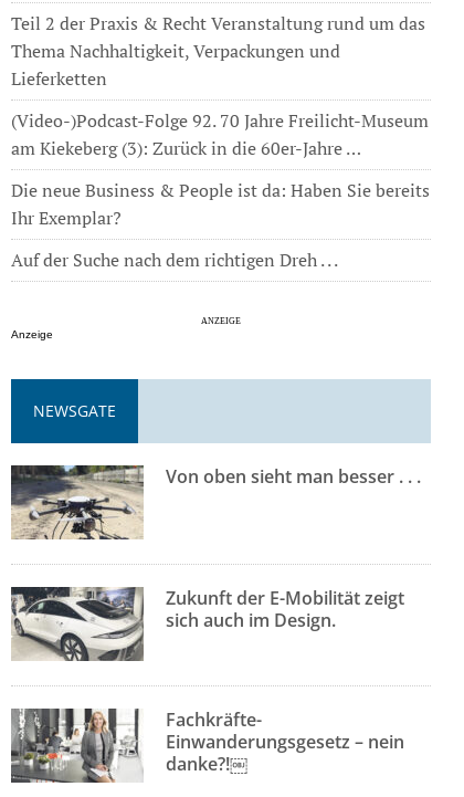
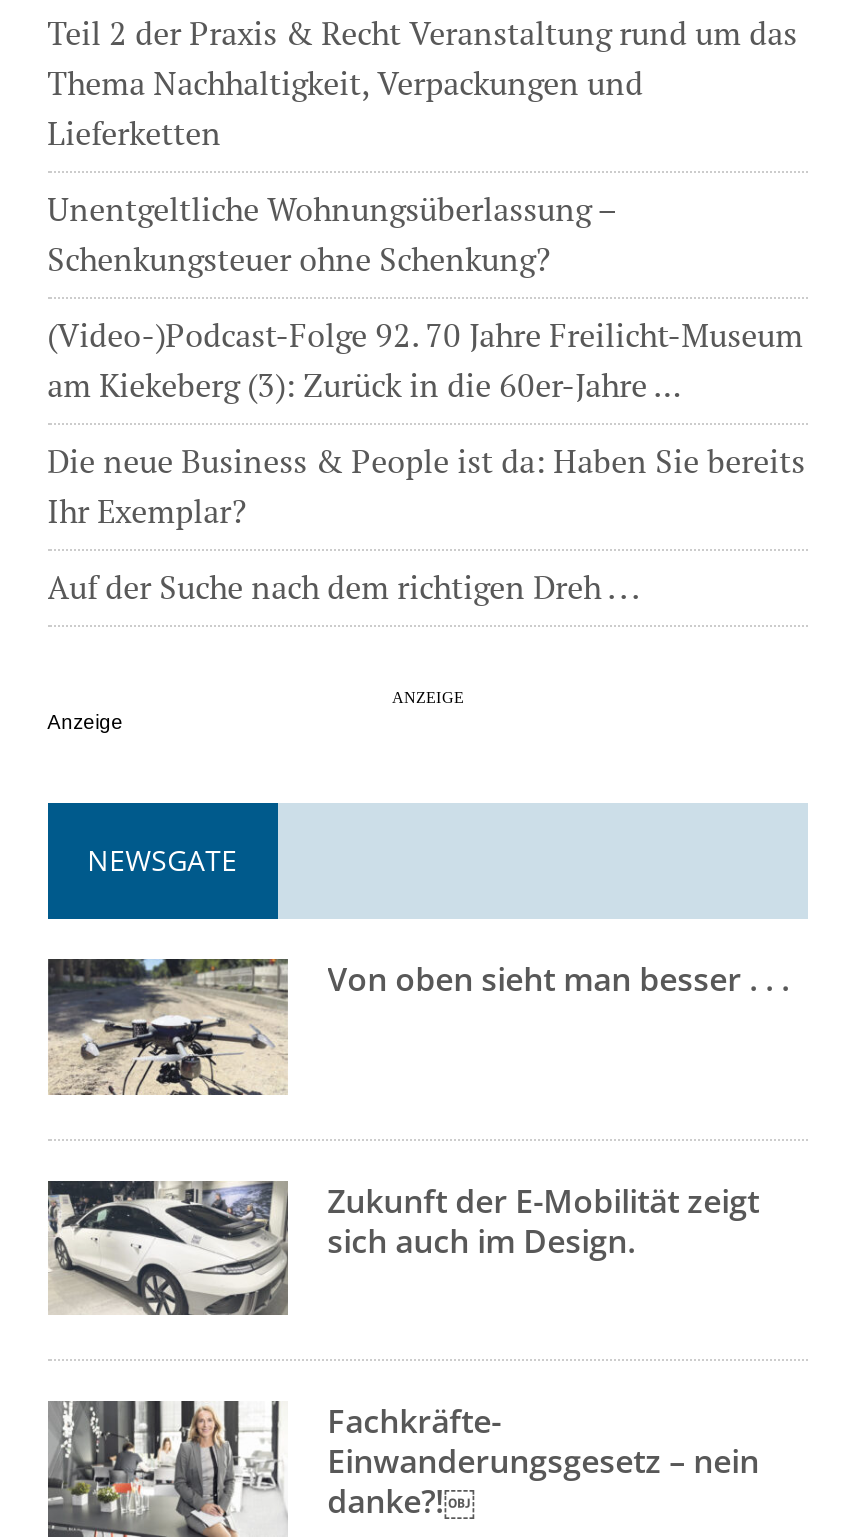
none -> [47,188,615,282] Unentgeltliche Wohnungsüberlassung – | Schenkungsteuer ohne Schenkung?

